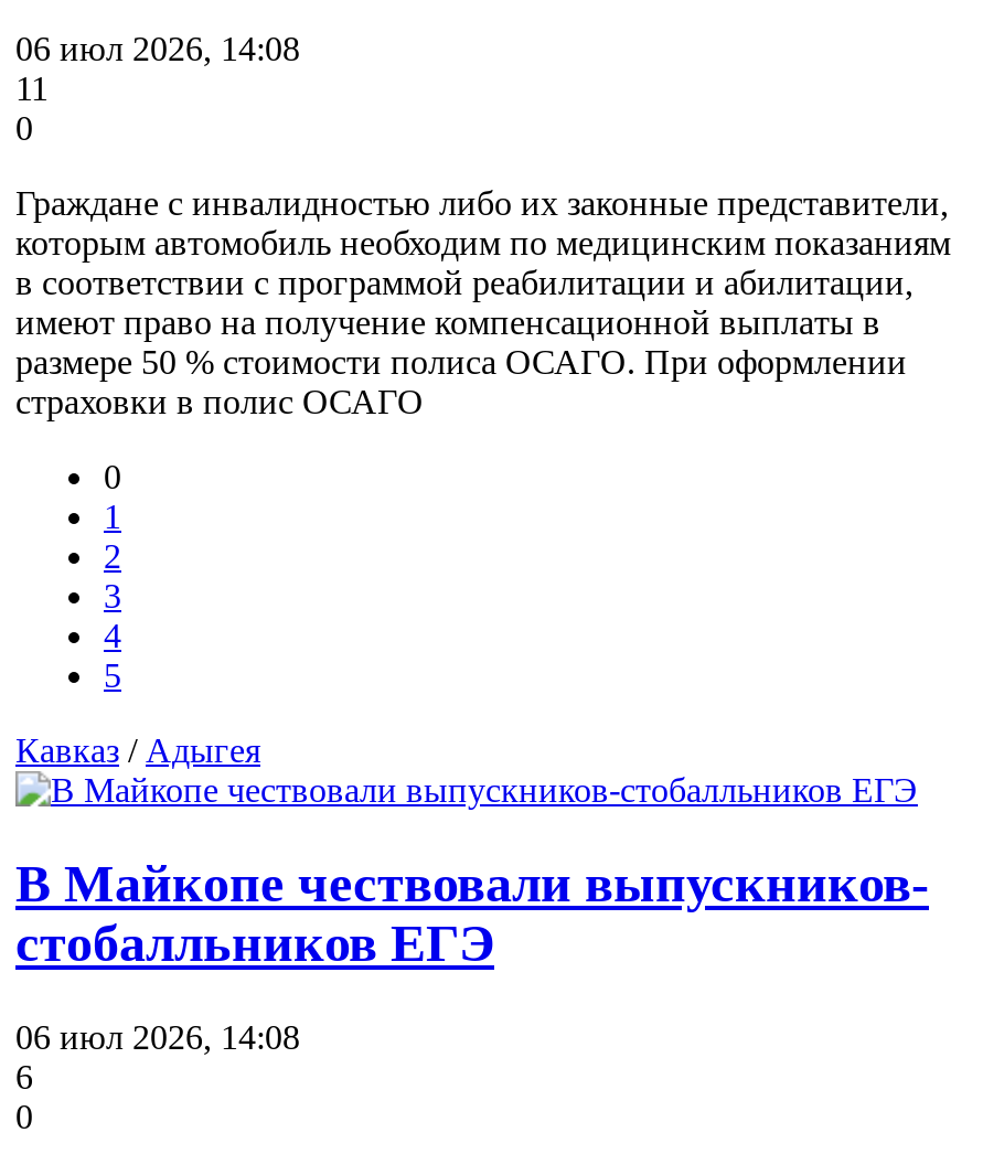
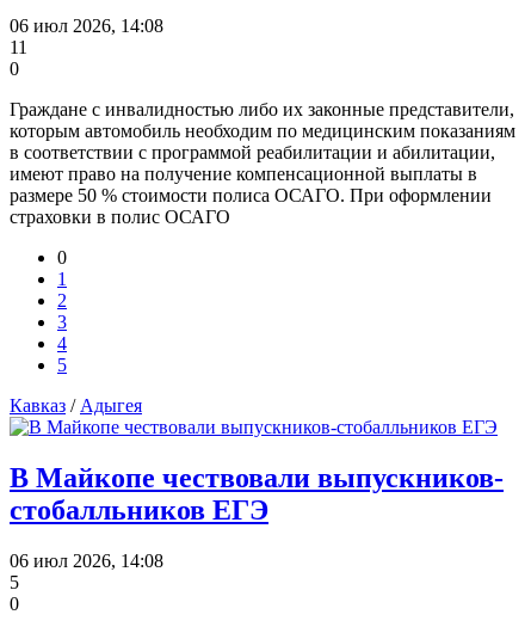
[15,1057,33,1095] 6 -> [10,572,19,592] 5

